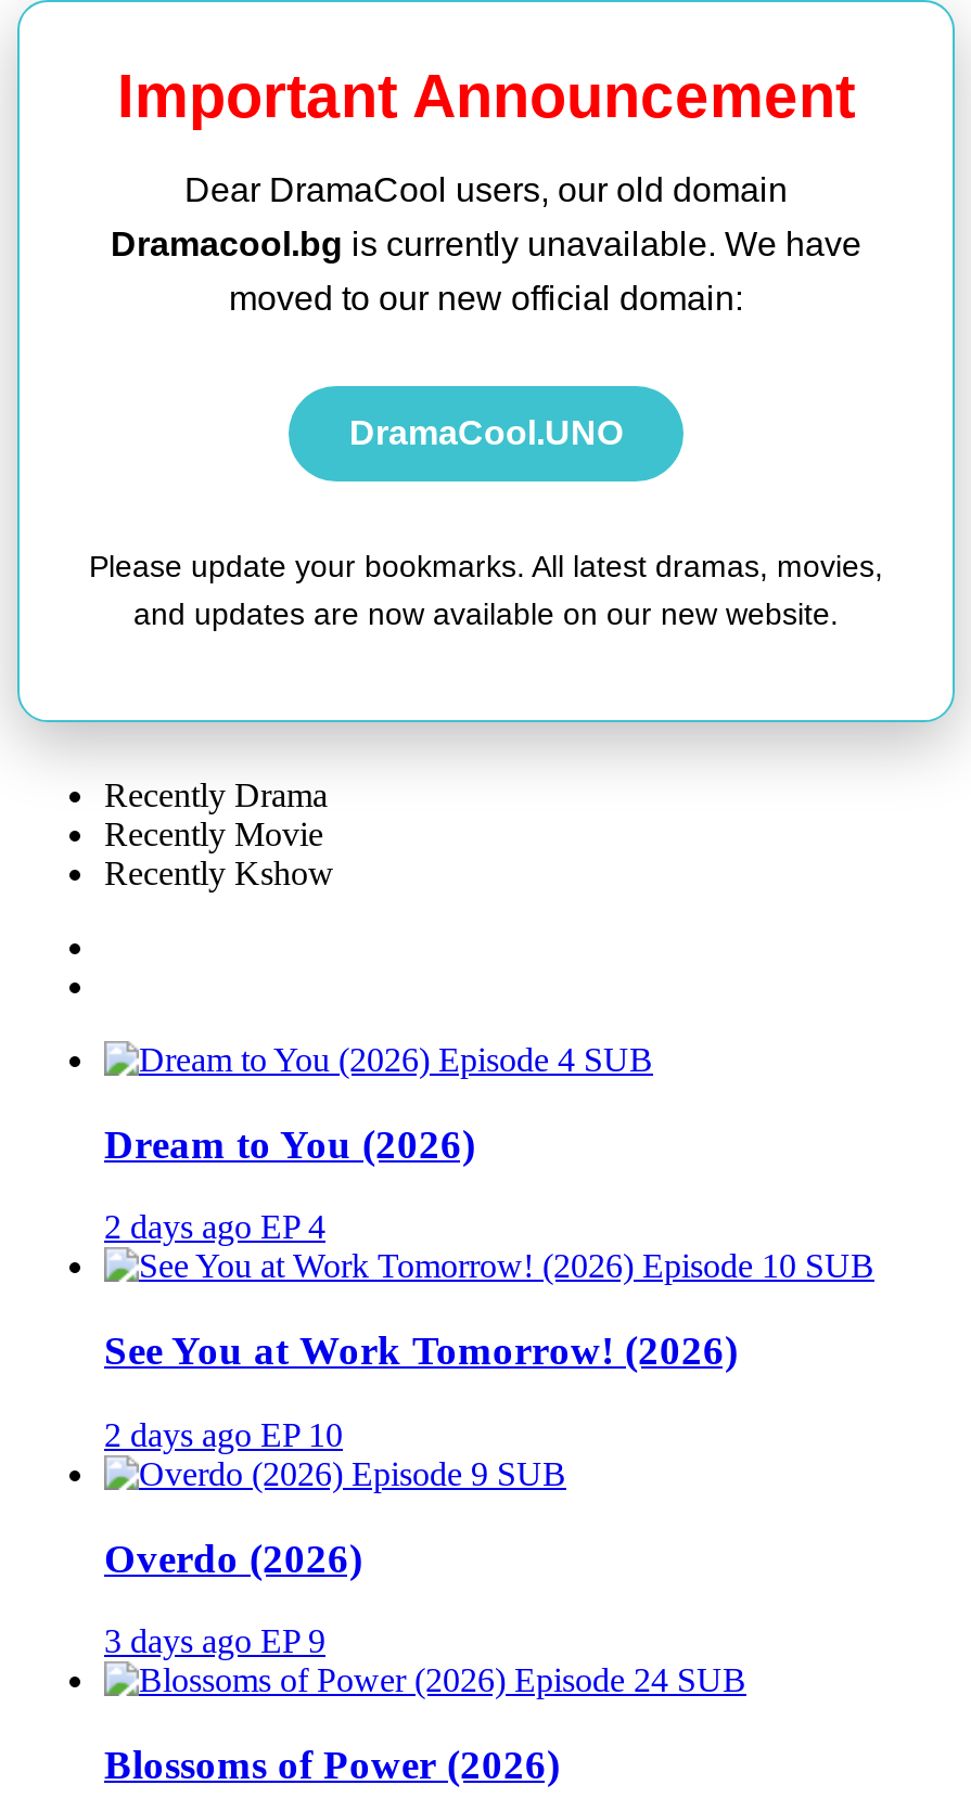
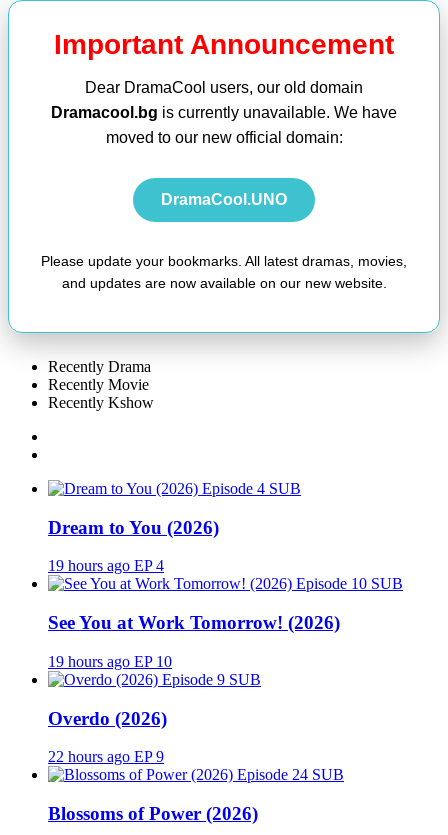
[104,1209,325,1246] 2 days ago EP 4 -> [48,557,164,574] 19 hours ago EP 4
[104,1416,343,1453] 2 days ago EP 10 -> [48,653,172,670] 19 hours ago EP 10
[104,1623,325,1660] 3 days ago EP 9 -> [48,748,164,765] 22 hours ago EP 9

